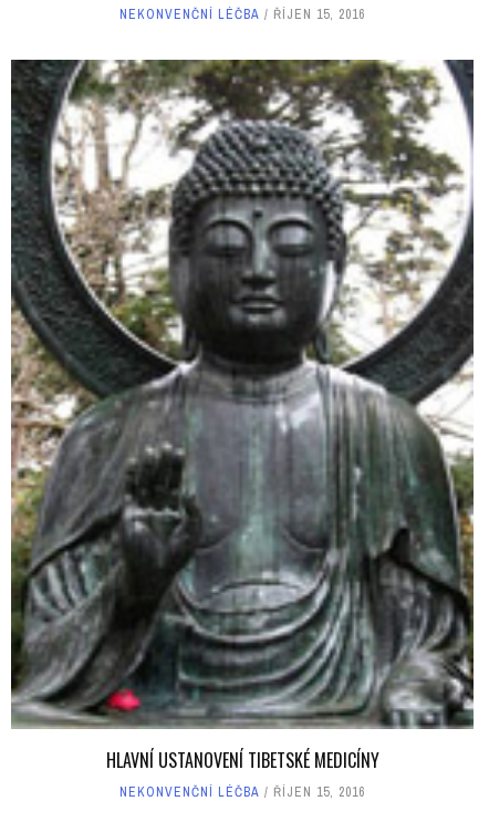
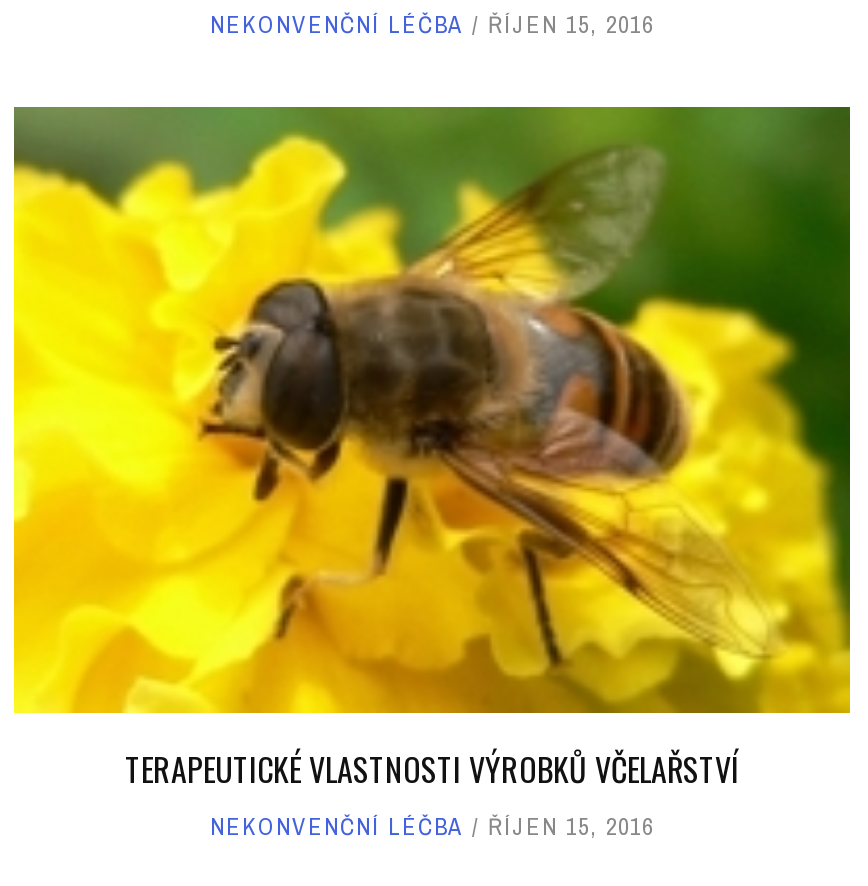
[10,59,475,774] [image] | HLAVNÍ USTANOVENÍ TIBETSKÉ MEDICÍNY -> [12,104,852,793] [image] | TERAPEUTICKÉ VLASTNOSTI VÝROBKŮ VČELAŘSTVÍ

